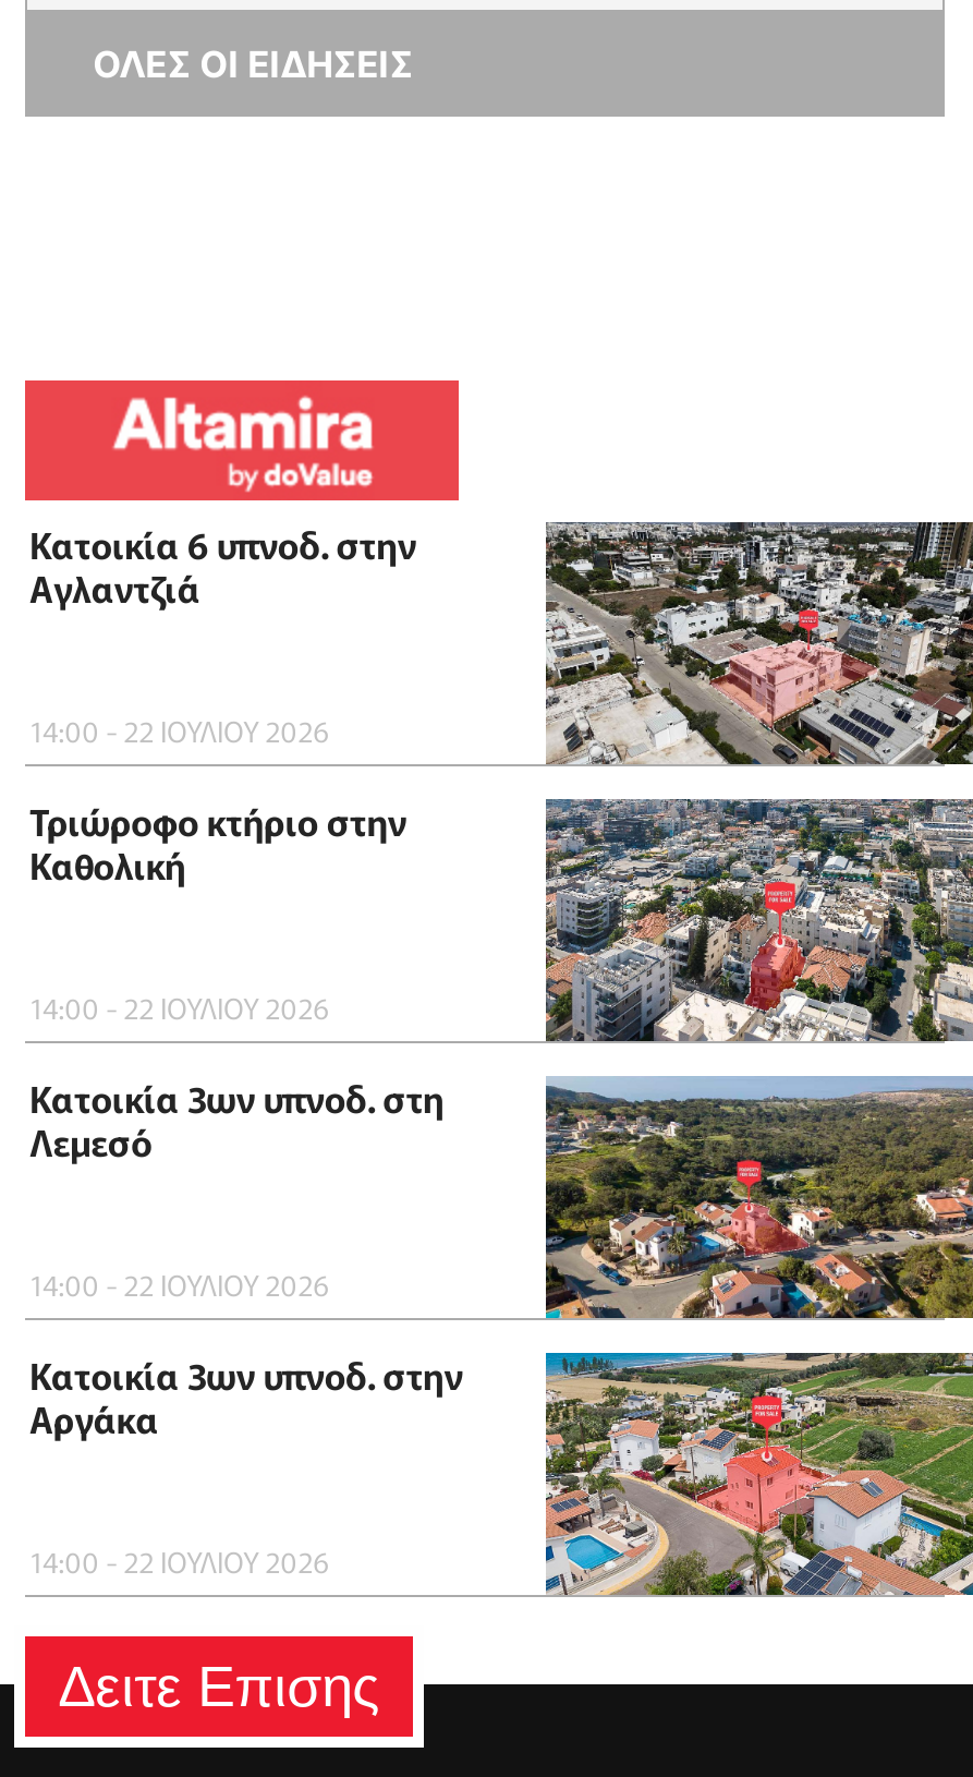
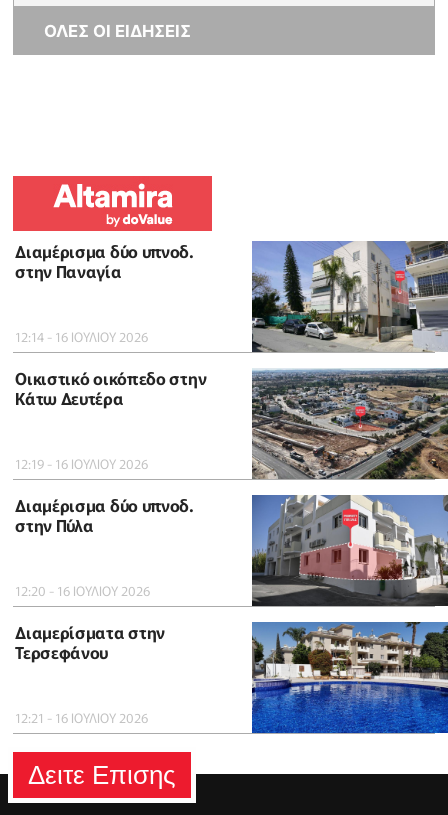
[30,518,416,614] Κατοικία 6 υπνοδ. στην | Αγλαντζιά -> [15,239,193,283] Διαμέρισμα δύο υπνοδ. | στην Παναγία
[544,520,966,766] [image] -> [251,240,445,353] [image]
[30,709,328,751] 14:00 - 22 ΙΟΥΛΙΟΥ 2026 -> [15,327,148,346] 12:14 - 16 ΙΟΥΛΙΟΥ 2026
[30,795,407,890] Τριώροφο κτήριο στην | Καθολική -> [15,366,206,410] Οικιστικό οικόπεδο στην | Κάτω Δευτέρα
[546,799,966,1043] [image] -> [252,368,445,480] [image]
[30,986,328,1028] 14:00 - 22 ΙΟΥΛΙΟΥ 2026 -> [15,454,148,473] 12:19 - 16 ΙΟΥΛΙΟΥ 2026
[30,1071,444,1167] Κατοικία 3ων υπνοδ. στη | Λεμεσό -> [15,493,193,537] Διαμέρισμα δύο υπνοδ. | στην Πύλα
[544,1076,966,1320] [image] -> [251,495,445,607] [image]
[30,1263,328,1304] 14:00 - 22 ΙΟΥΛΙΟΥ 2026 -> [15,581,150,600] 12:20 - 16 ΙΟΥΛΙΟΥ 2026
[30,1348,463,1444] Κατοικία 3ων υπνοδ. στην | Αργάκα -> [15,620,165,664] Διαμερίσματα στην | Τερσεφάνου
[544,1351,966,1597] [image] -> [251,621,445,734] [image]
[30,1540,328,1581] 14:00 - 22 ΙΟΥΛΙΟΥ 2026 -> [15,708,148,727] 12:21 - 16 ΙΟΥΛΙΟΥ 2026

